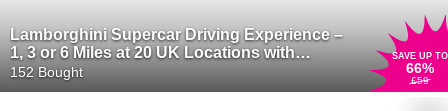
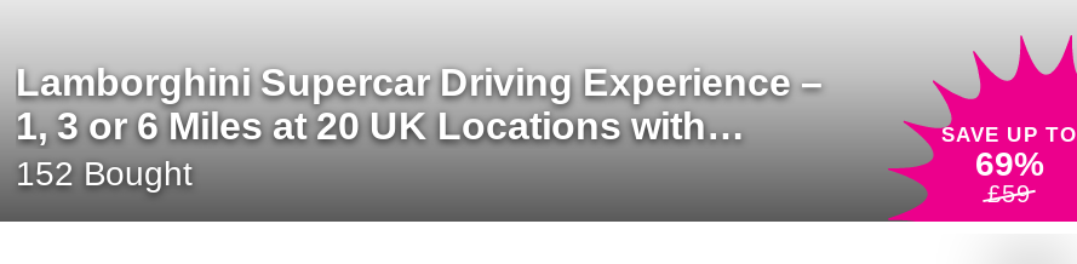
[406,60,434,76] 66% -> [975,144,1043,182] 69%

